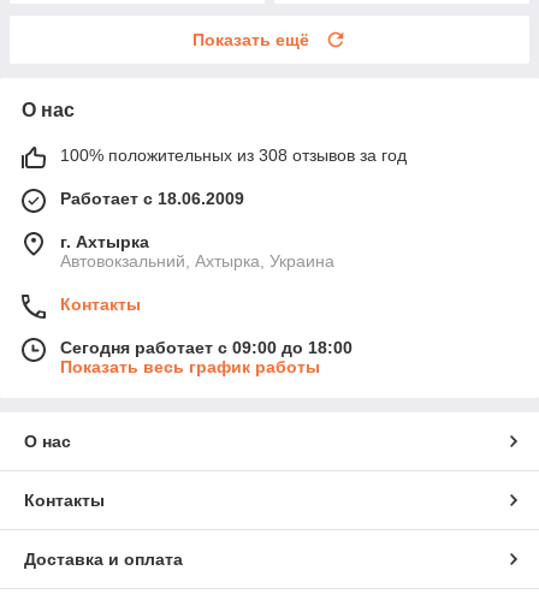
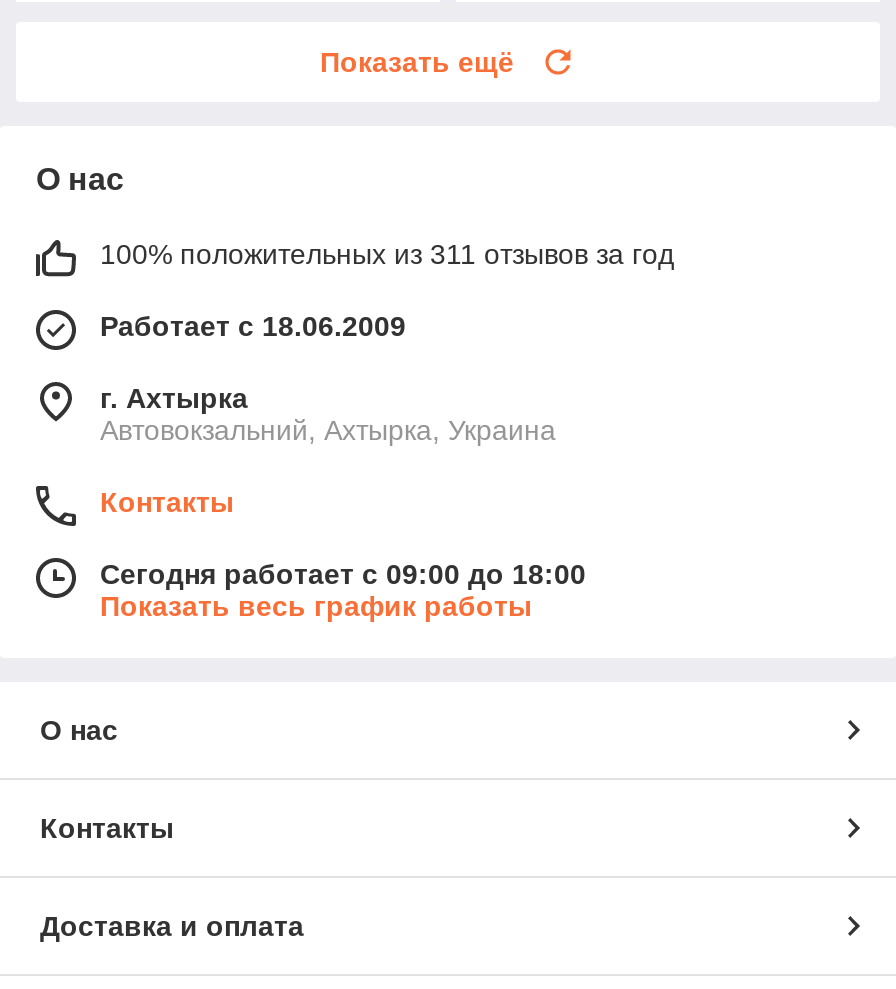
[60,146,407,165] 100% положительных из 308 отзывов за год -> [100,239,674,271] 100% положительных из 311 отзывов за год

